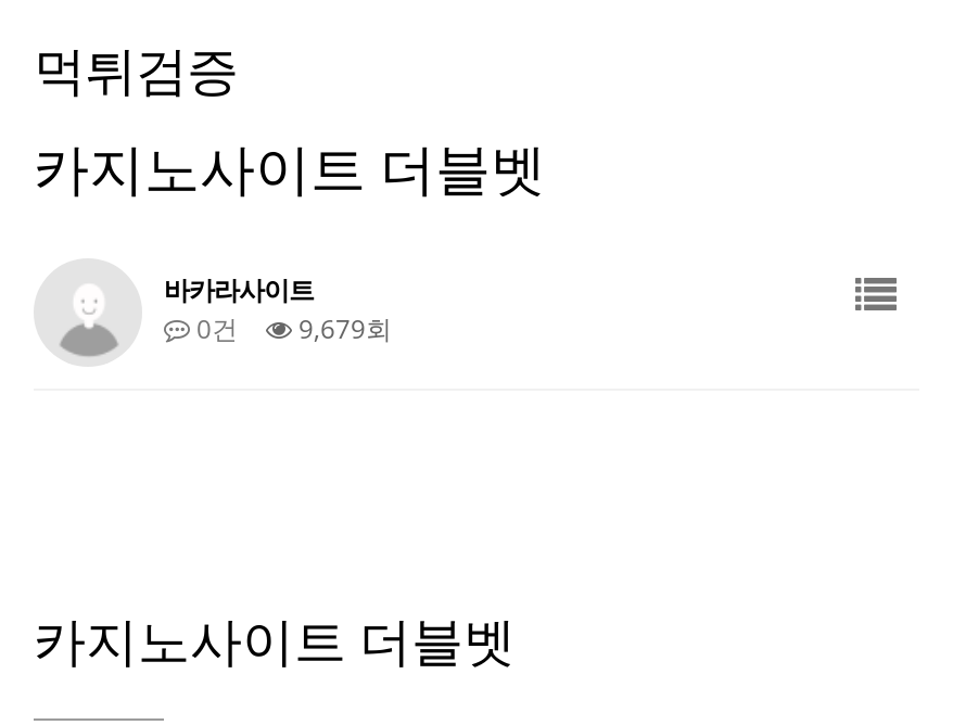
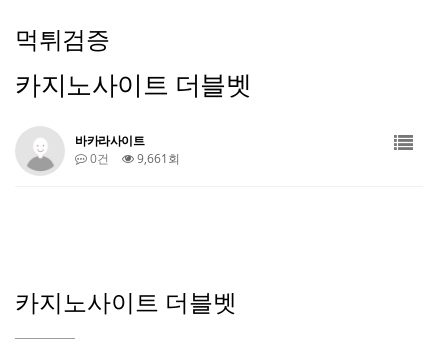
[190,310,392,346] 0건 9,679회 -> [87,150,180,167] 0건 9,661회

